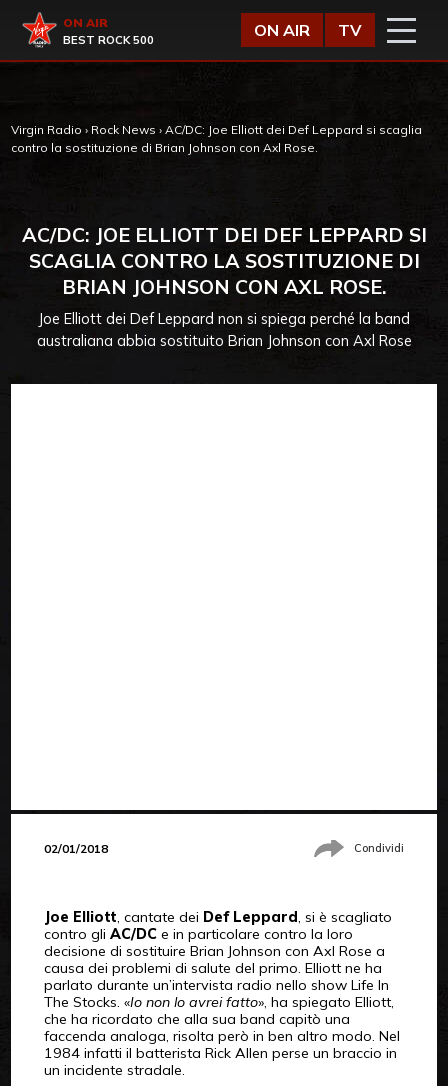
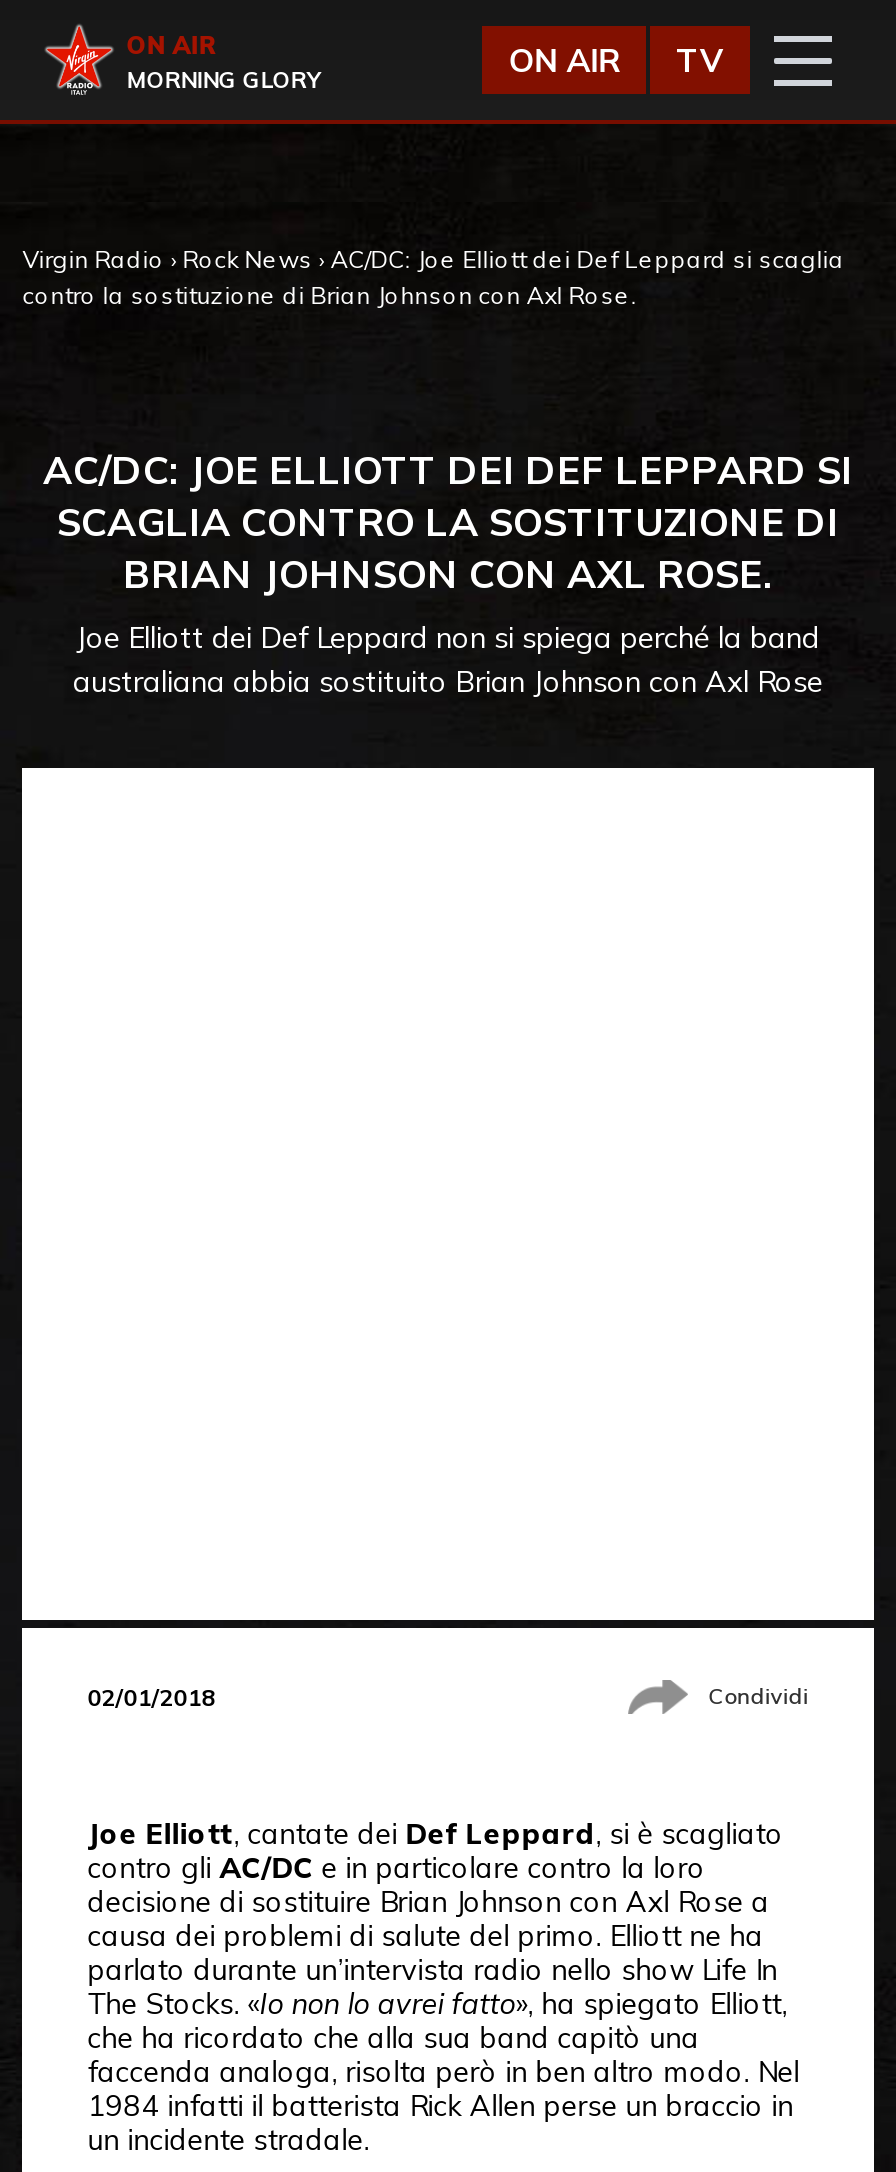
[63,33,154,47] BEST ROCK 500 -> [126,66,320,94] MORNING GLORY

